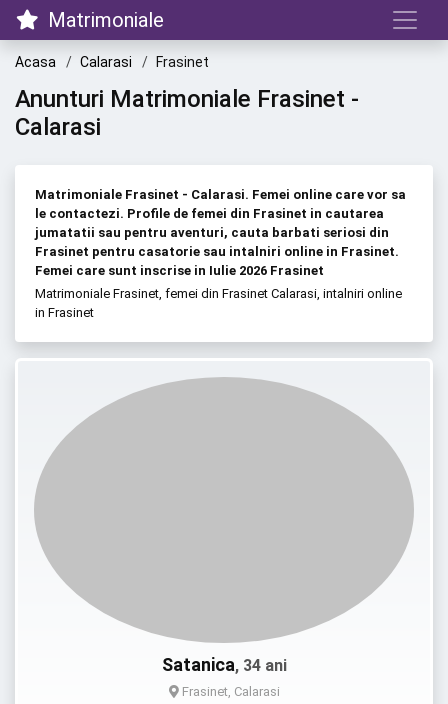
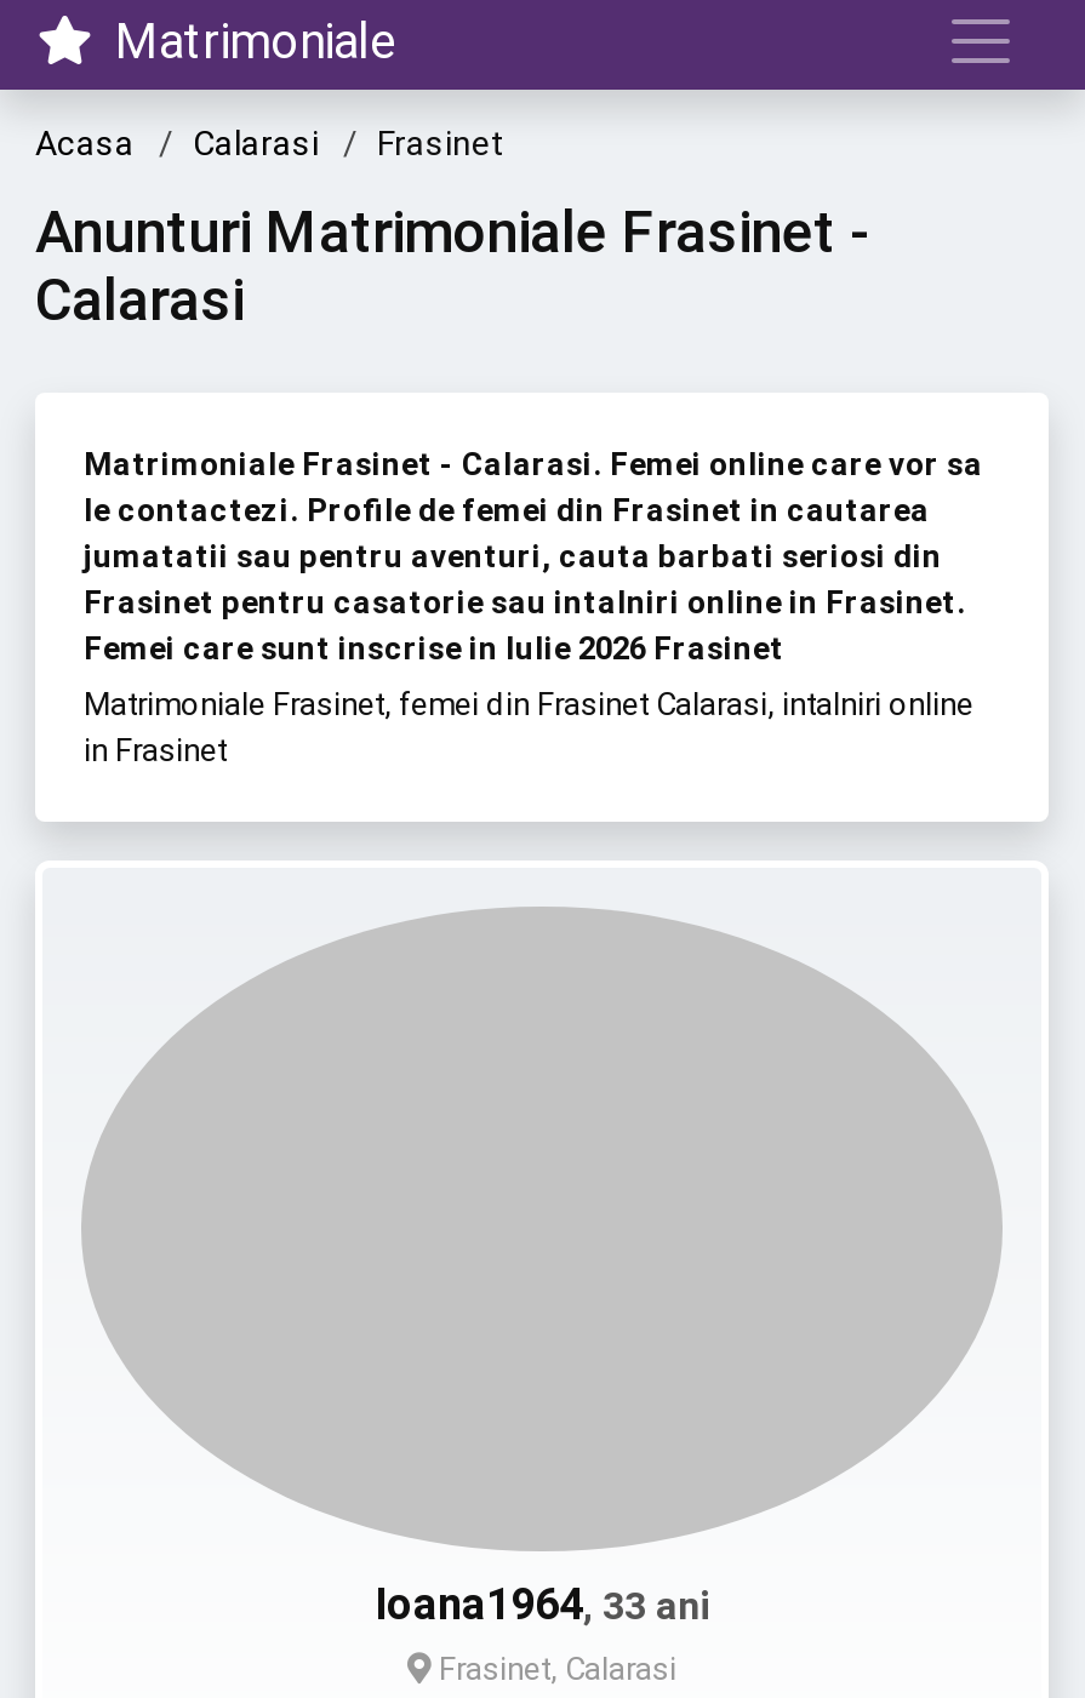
[161,654,286,675] Satanica, 34 ani -> [375,1578,709,1629] Ioana1964, 33 ani

